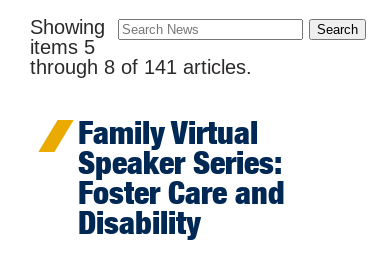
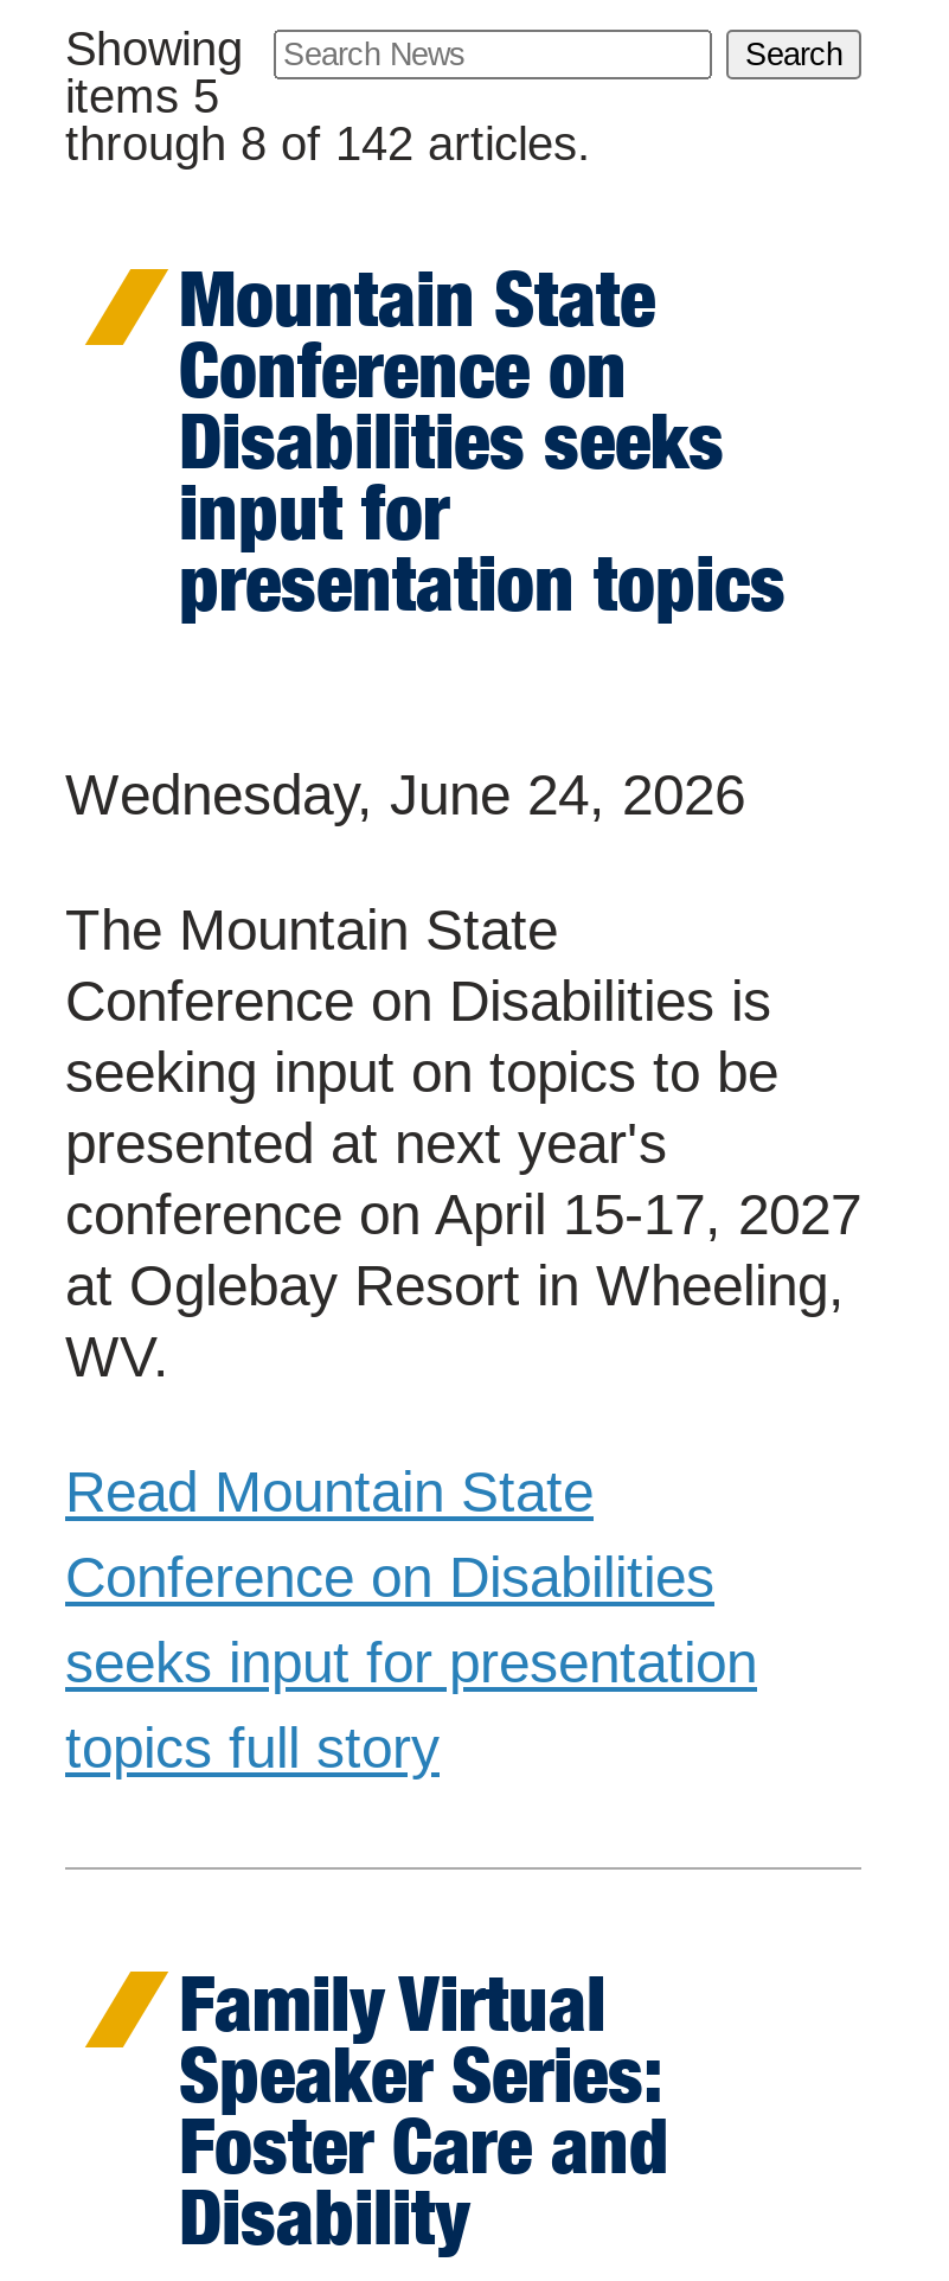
[30,56,252,78] through 8 of 141 articles. -> [65,117,861,1780] through 8 of 142 articles. | Mountain State | Conference on | Disabilities seeks | input for | presentation topics | Wednesday, June 24, 2026 | The Mountain State | Conference on Disabilities is | seeking input on topics to be | presented at next year's | conference on April 15-17, 2027 | at Oglebay Resort in Wheeling, | WV. | Read Mountain State | Conference on Disabilities | seeks input for presentation | topics full story

